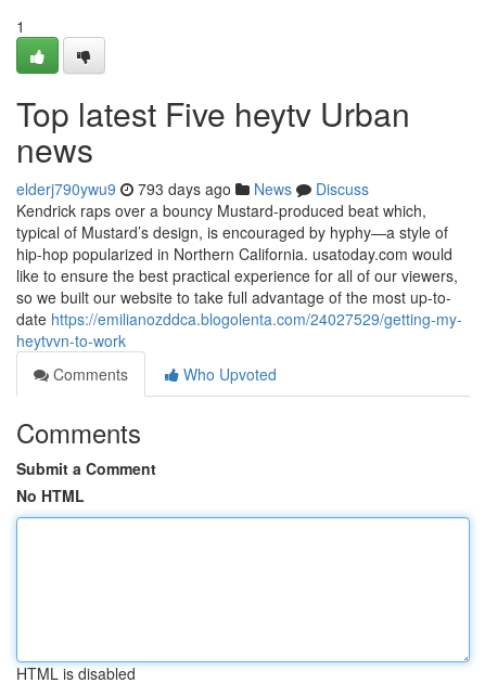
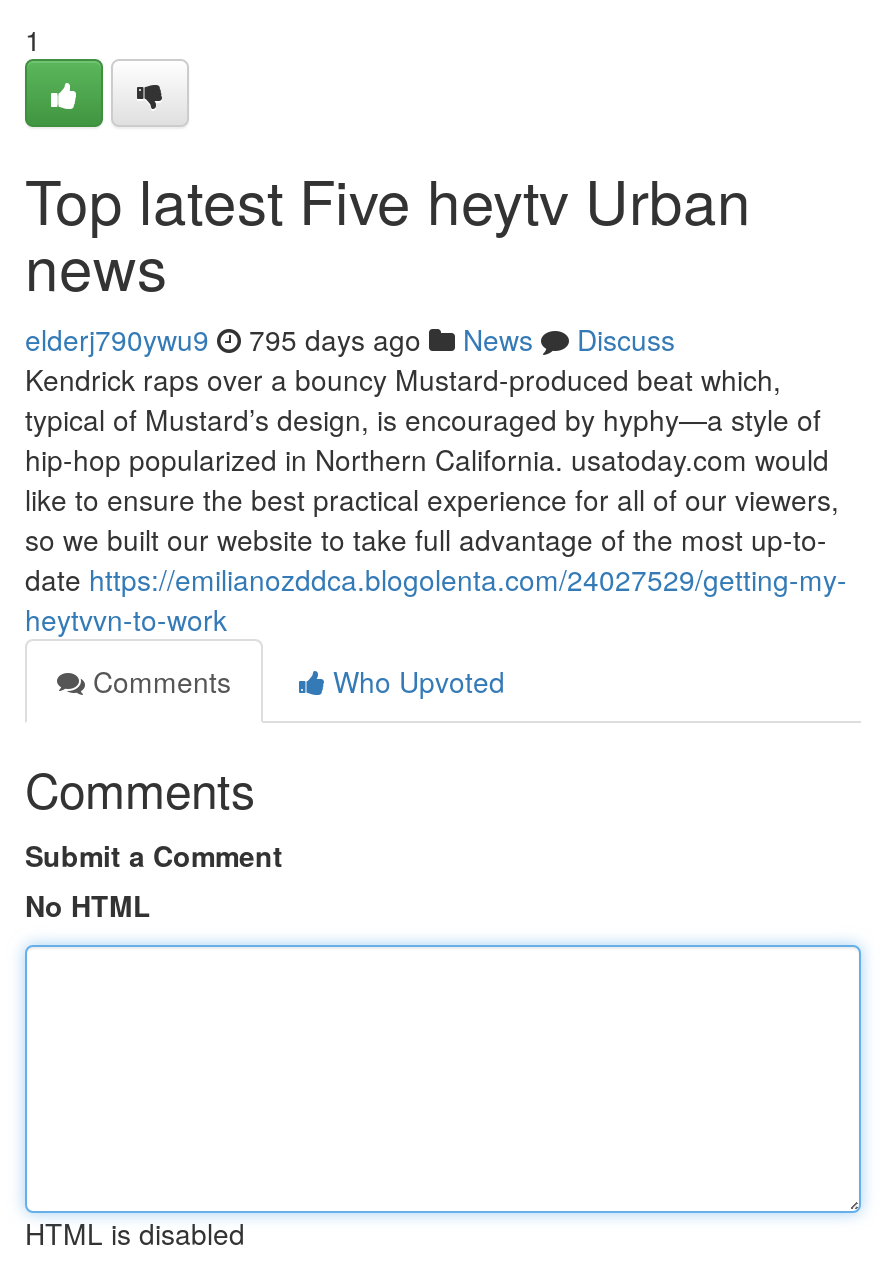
[16,178,369,199] elderj790ywu9 793 days ago News Discuss -> [25,319,675,359] elderj790ywu9 795 days ago News Discuss

